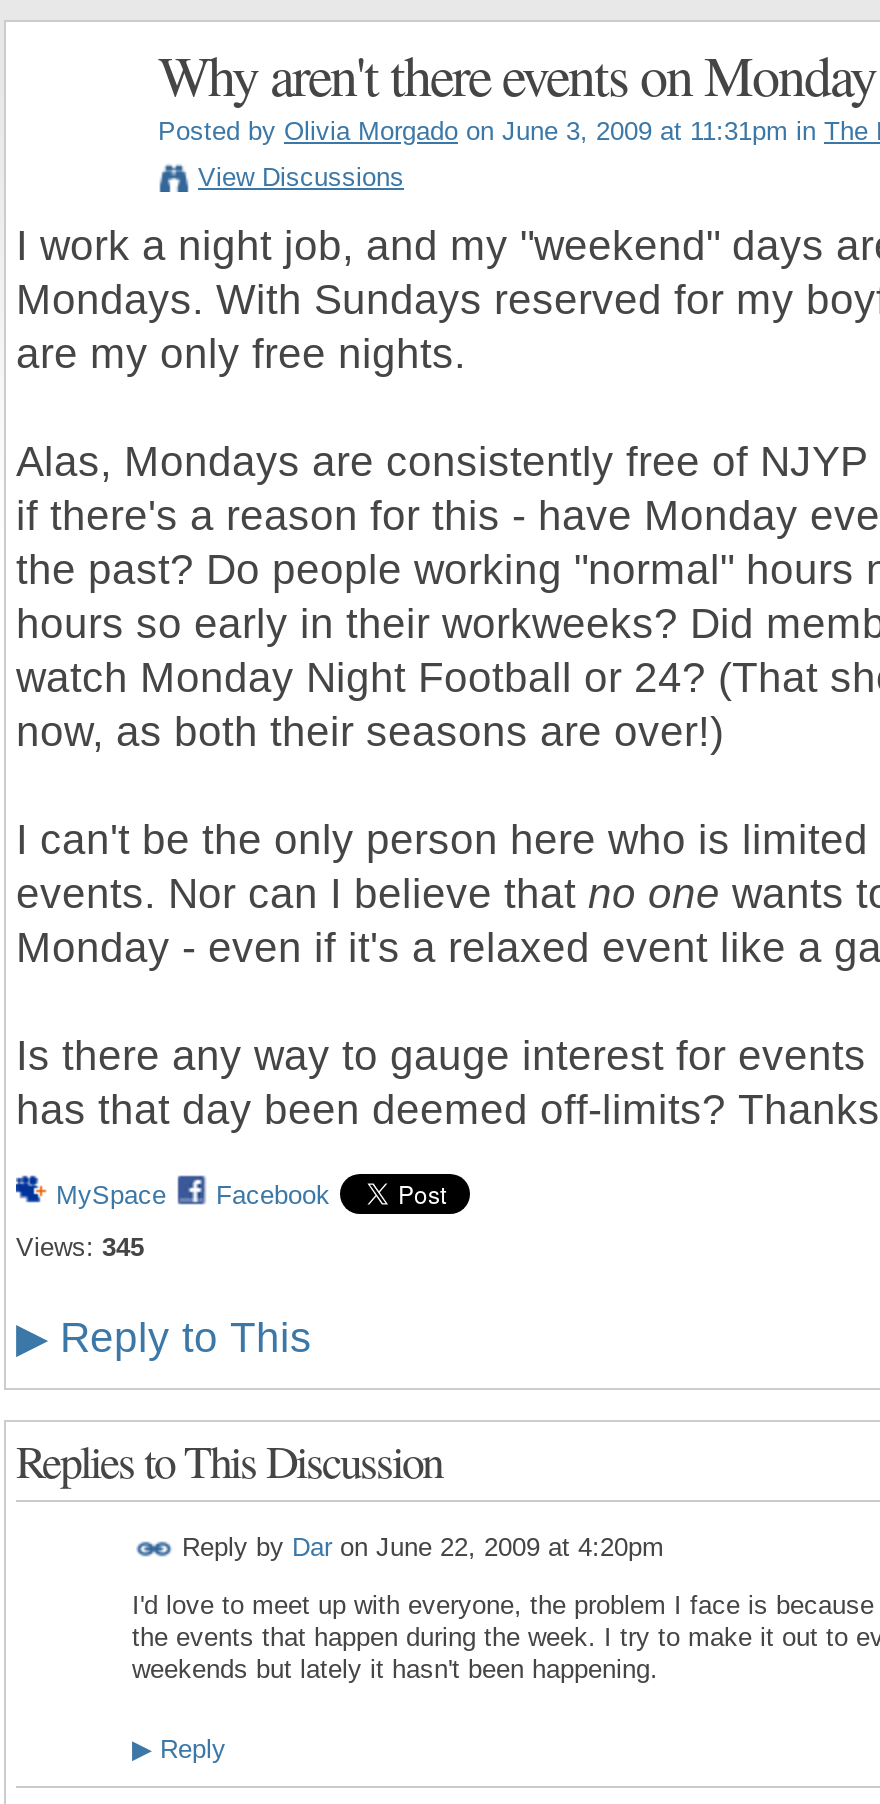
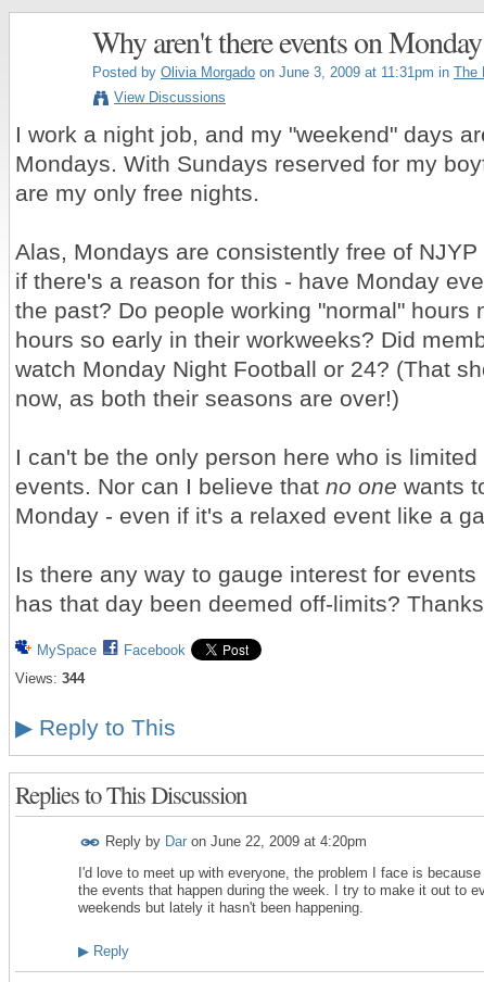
[16,1232,144,1262] Views: 345 -> [15,670,85,687] Views: 344

